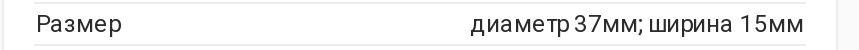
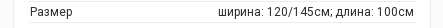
[470,10,804,38] диаметр 37мм; ширина 15мм -> [218,5,414,19] ширина: 120/145см; длина: 100см

